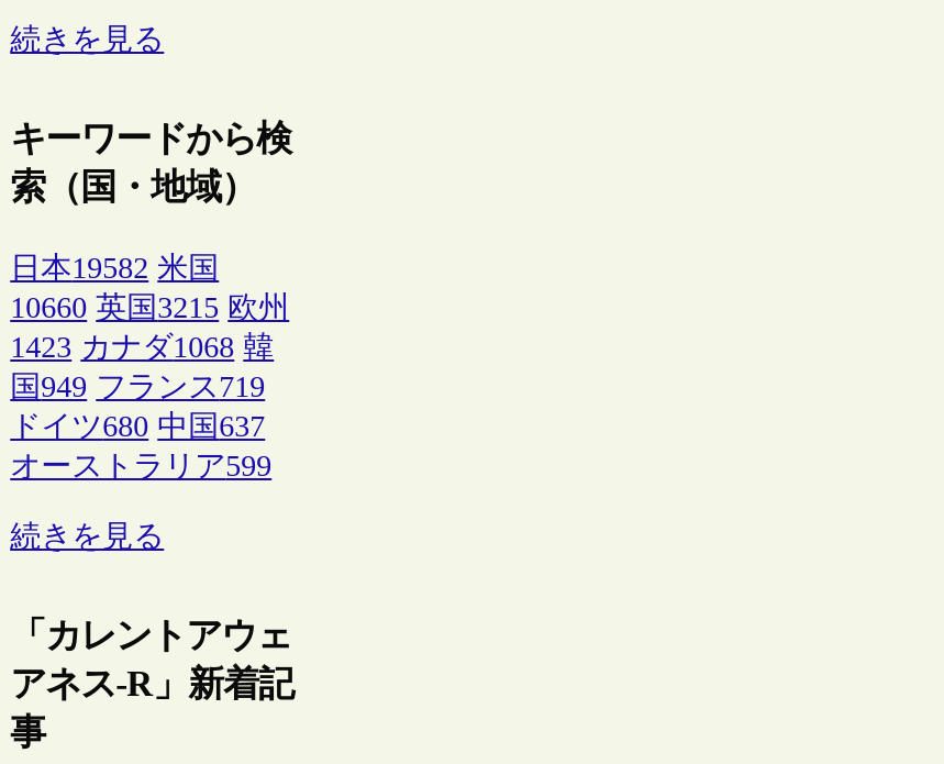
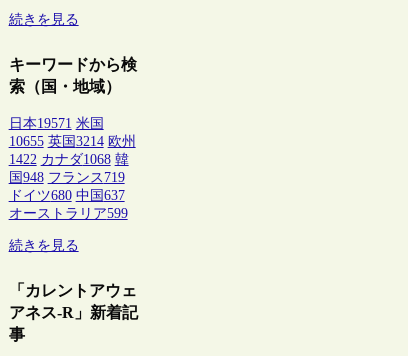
[10,251,219,284] 日本19582 米国 -> [9,116,104,131] 日本19571 米国
[10,291,289,324] 10660 英国3215 欧州 -> [9,134,136,149] 10655 英国3214 欧州
[10,330,274,363] 1423 カナダ1068 韓 -> [9,152,129,167] 1422 カナダ1068 韓
[10,370,265,403] 国949 フランス719 -> [9,170,125,185] 国948 フランス719

